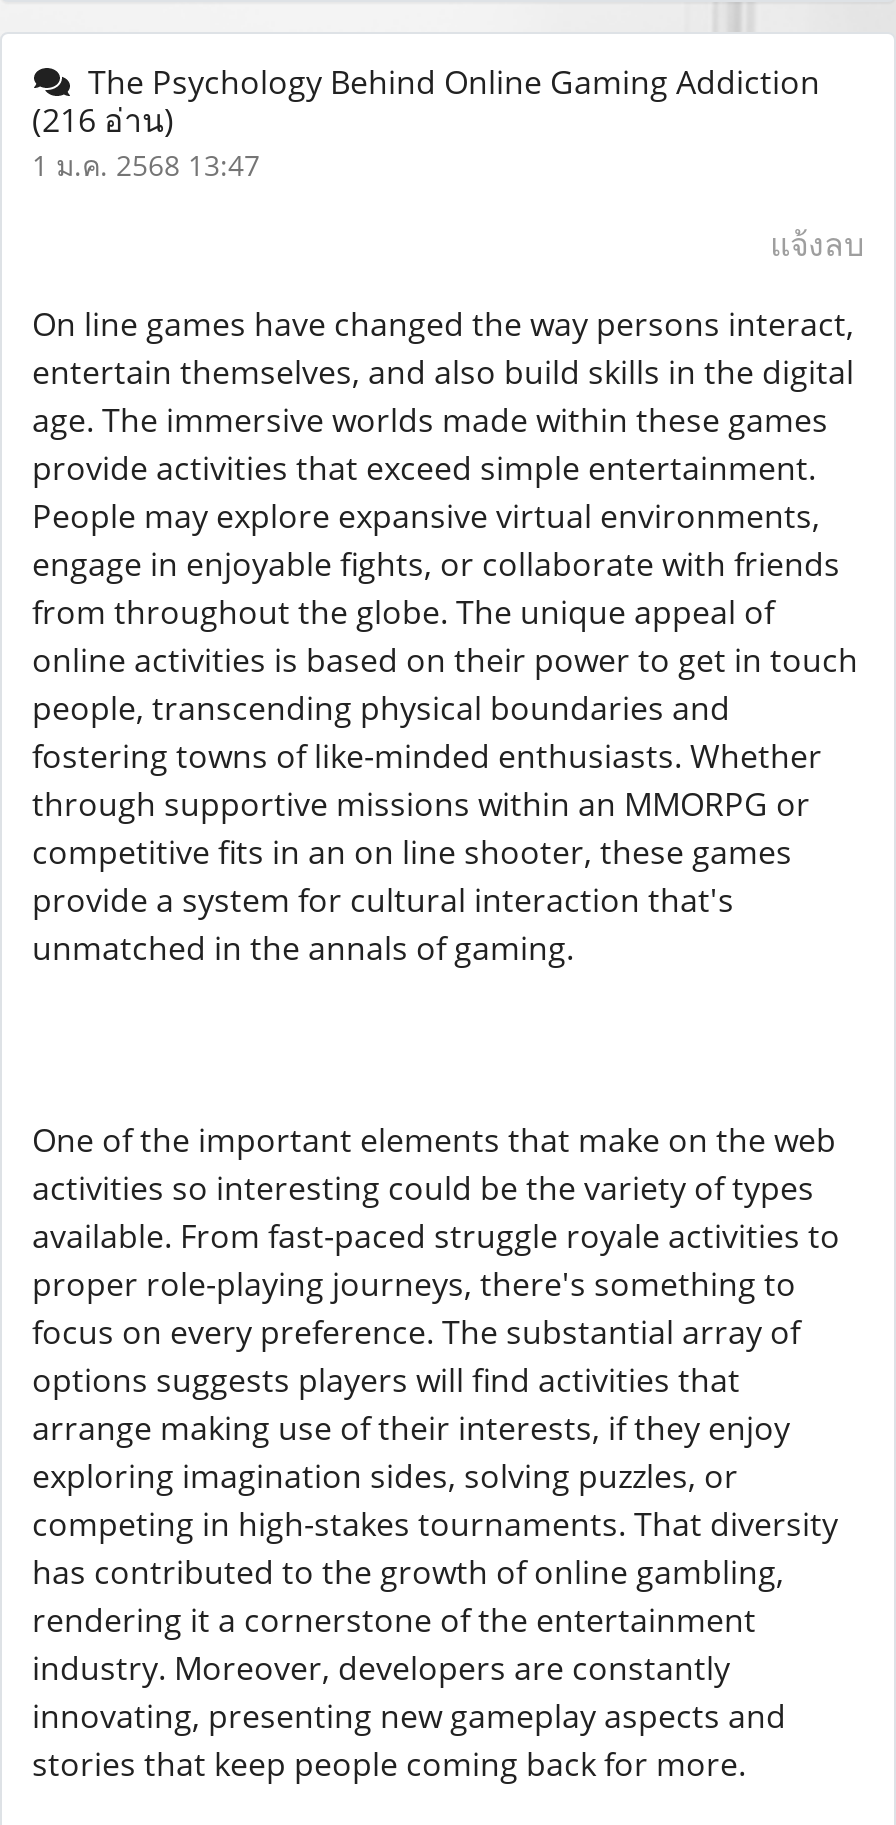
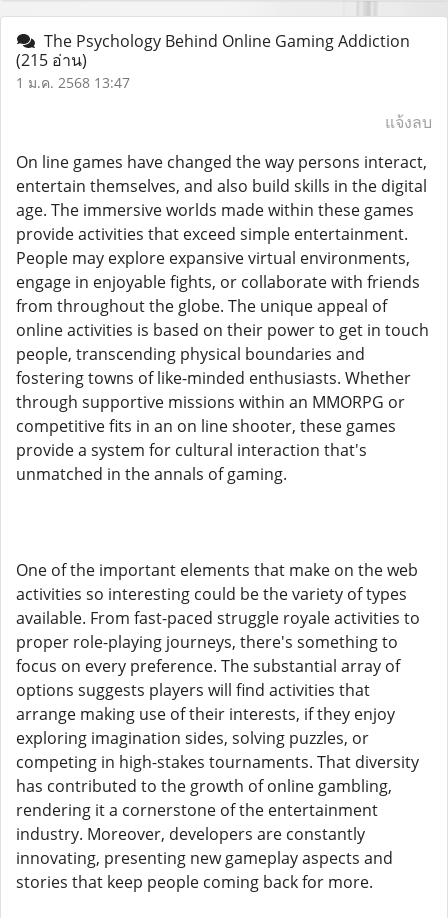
[32,98,174,142] (216 อ่าน) -> [16,49,87,71] (215 อ่าน)

